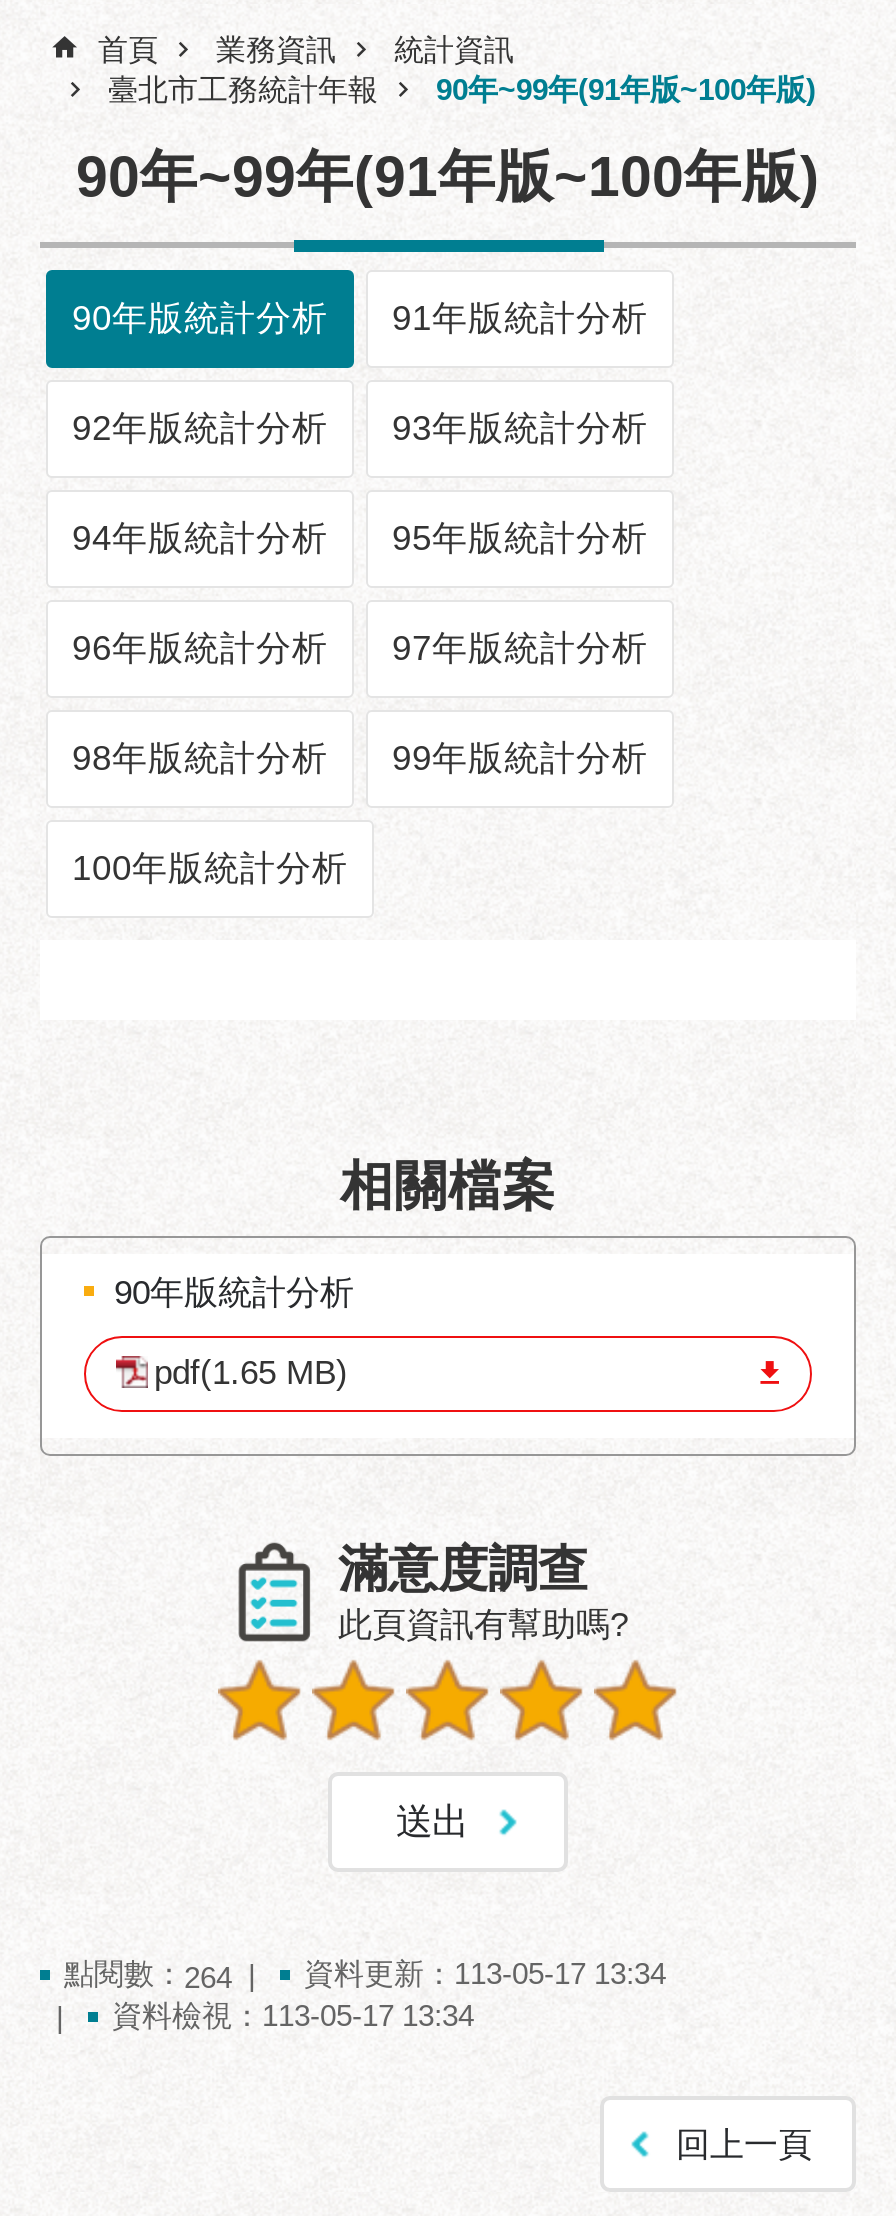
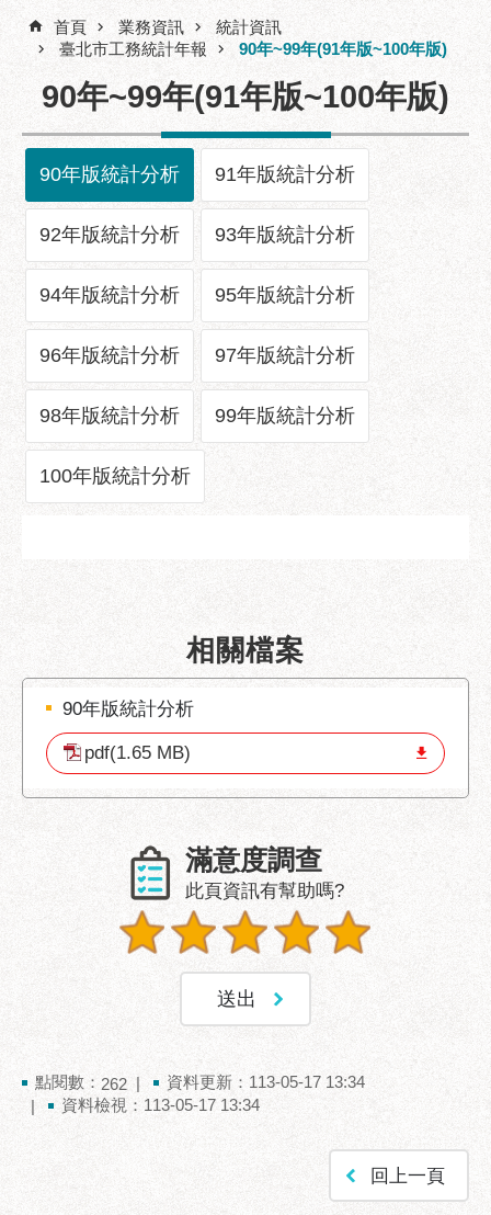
[64,1956,232,1993] 點閱數：264 -> [35,1072,127,1093] 點閱數：262

